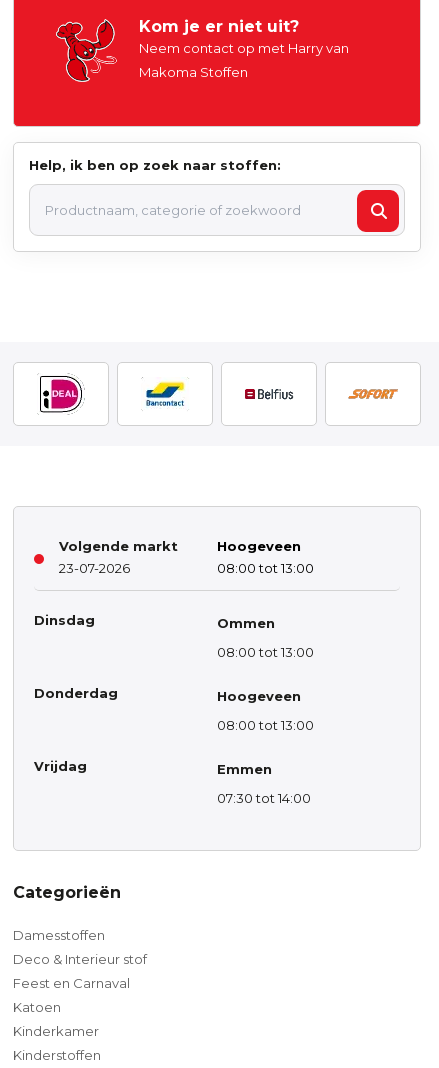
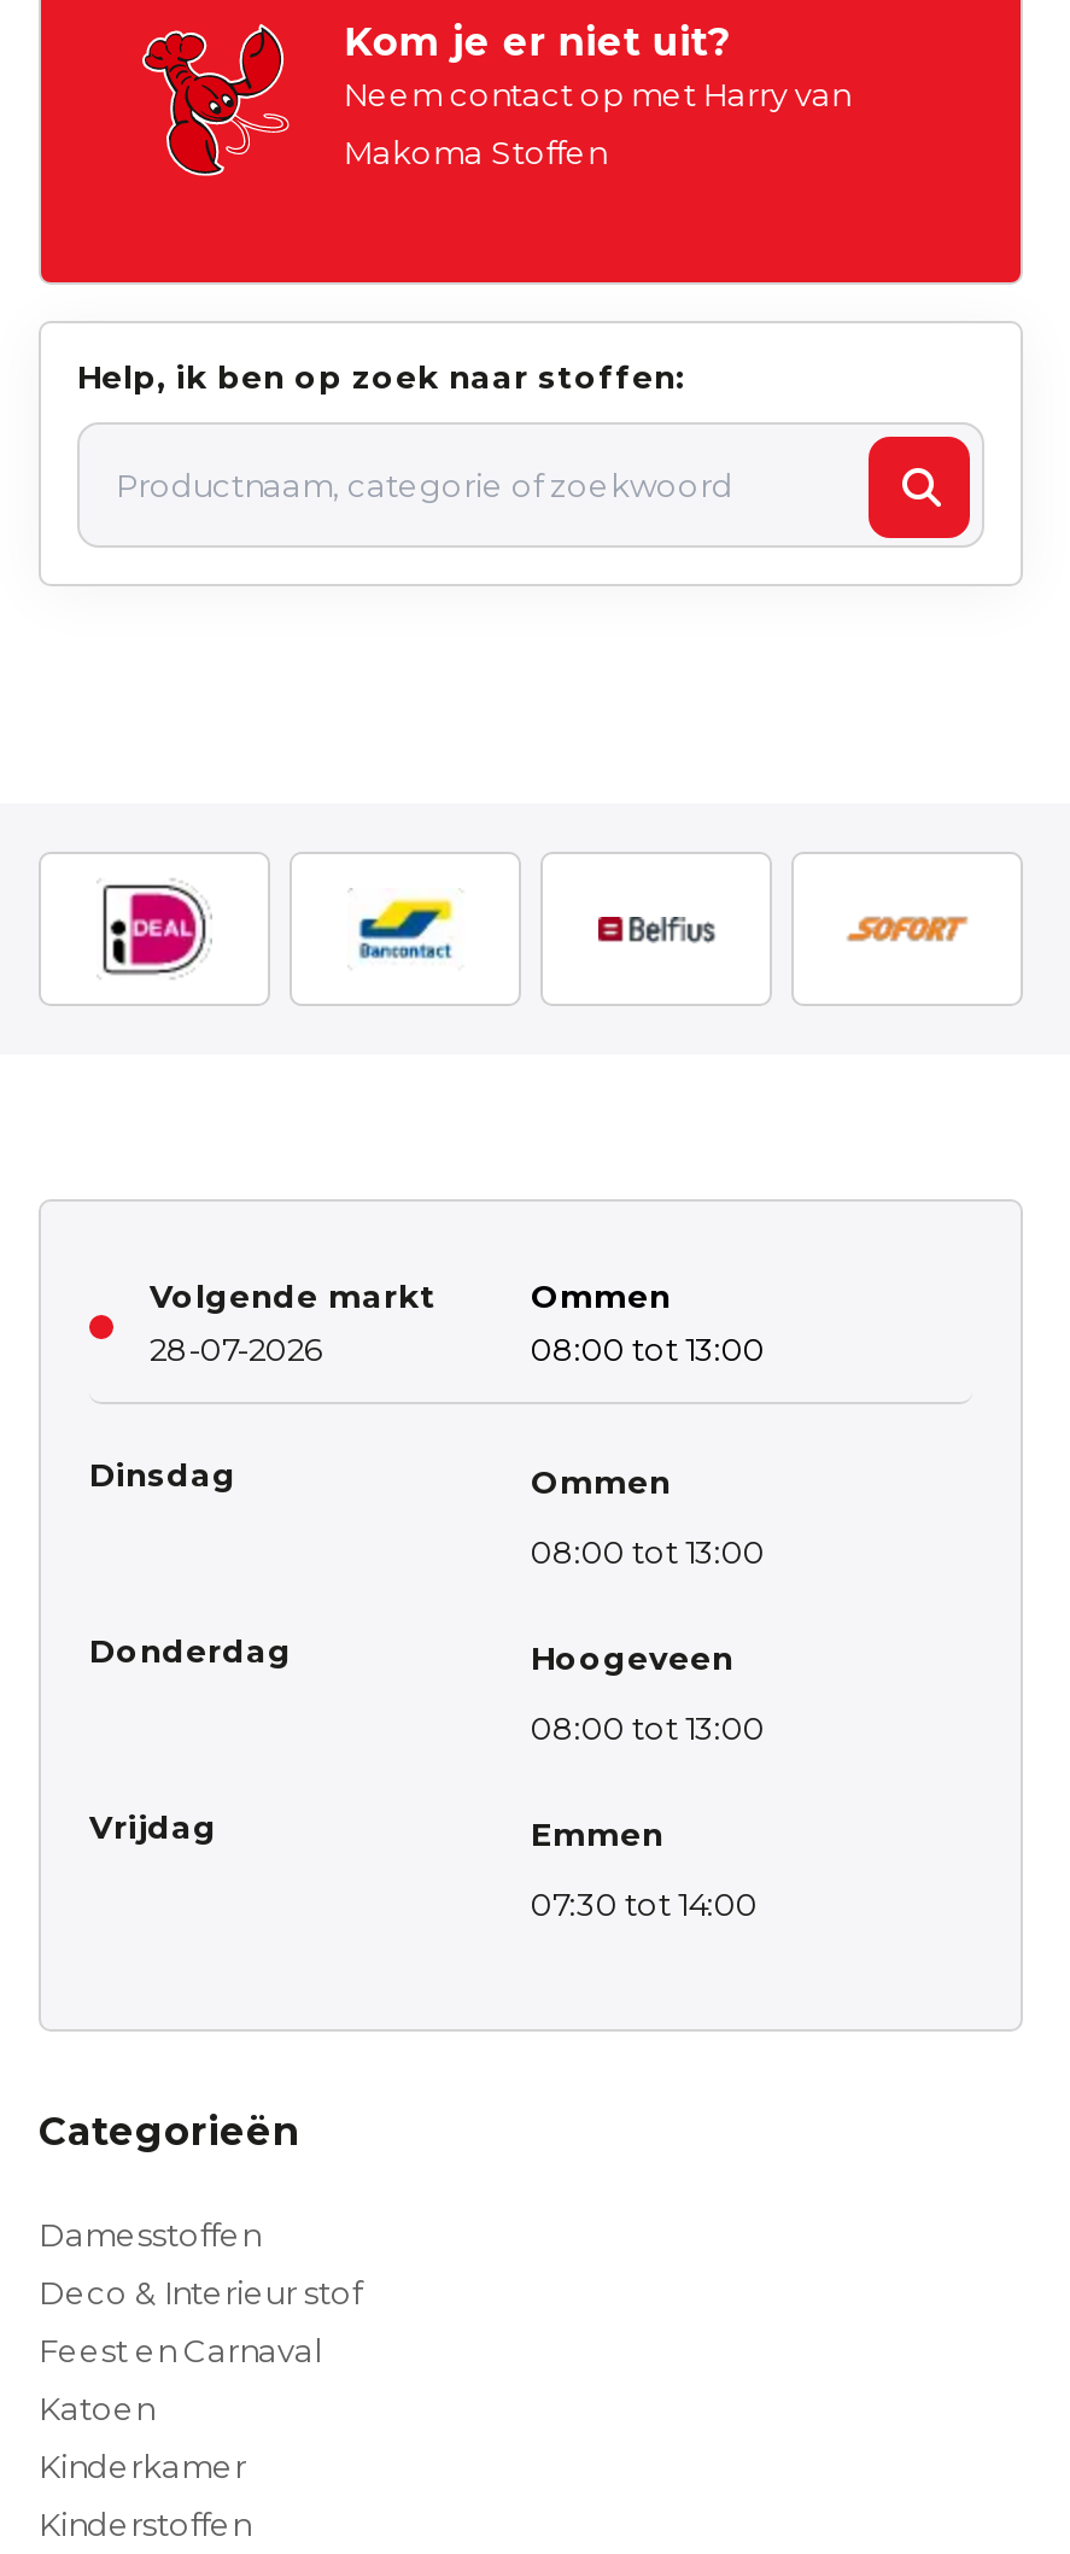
[217,538,301,554] Hoogeveen -> [531,1277,671,1316] Ommen
[59,560,130,576] 23-07-2026 -> [150,1330,323,1369] 28-07-2026

